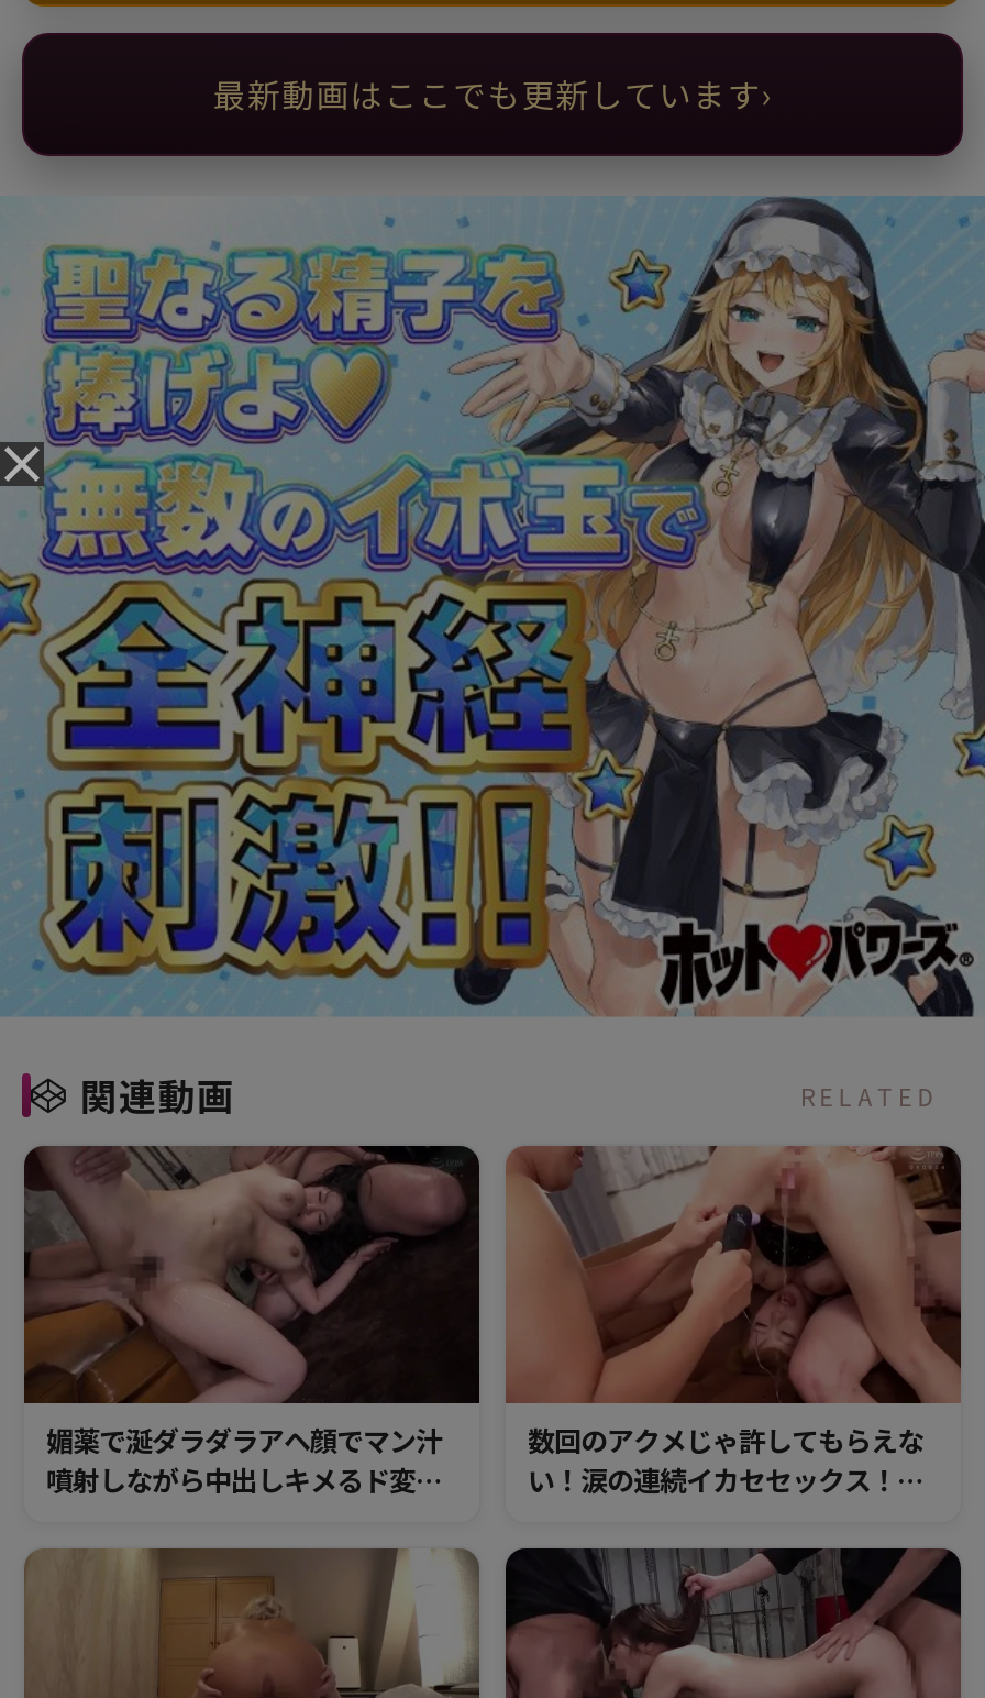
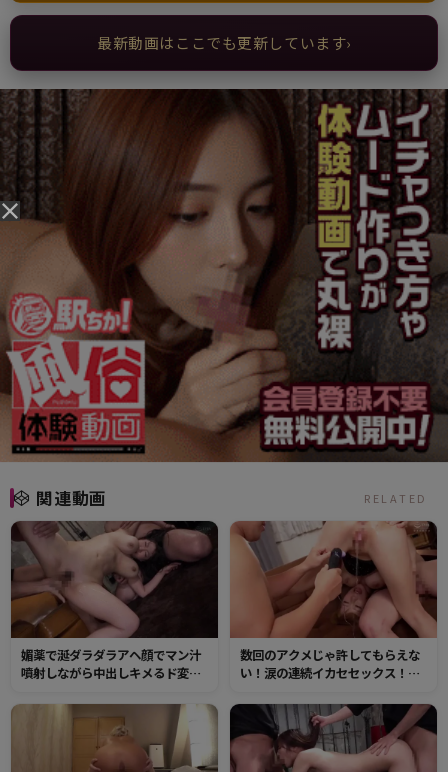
[7,196,978,1018] [image] -> [3,88,445,463] [image]

